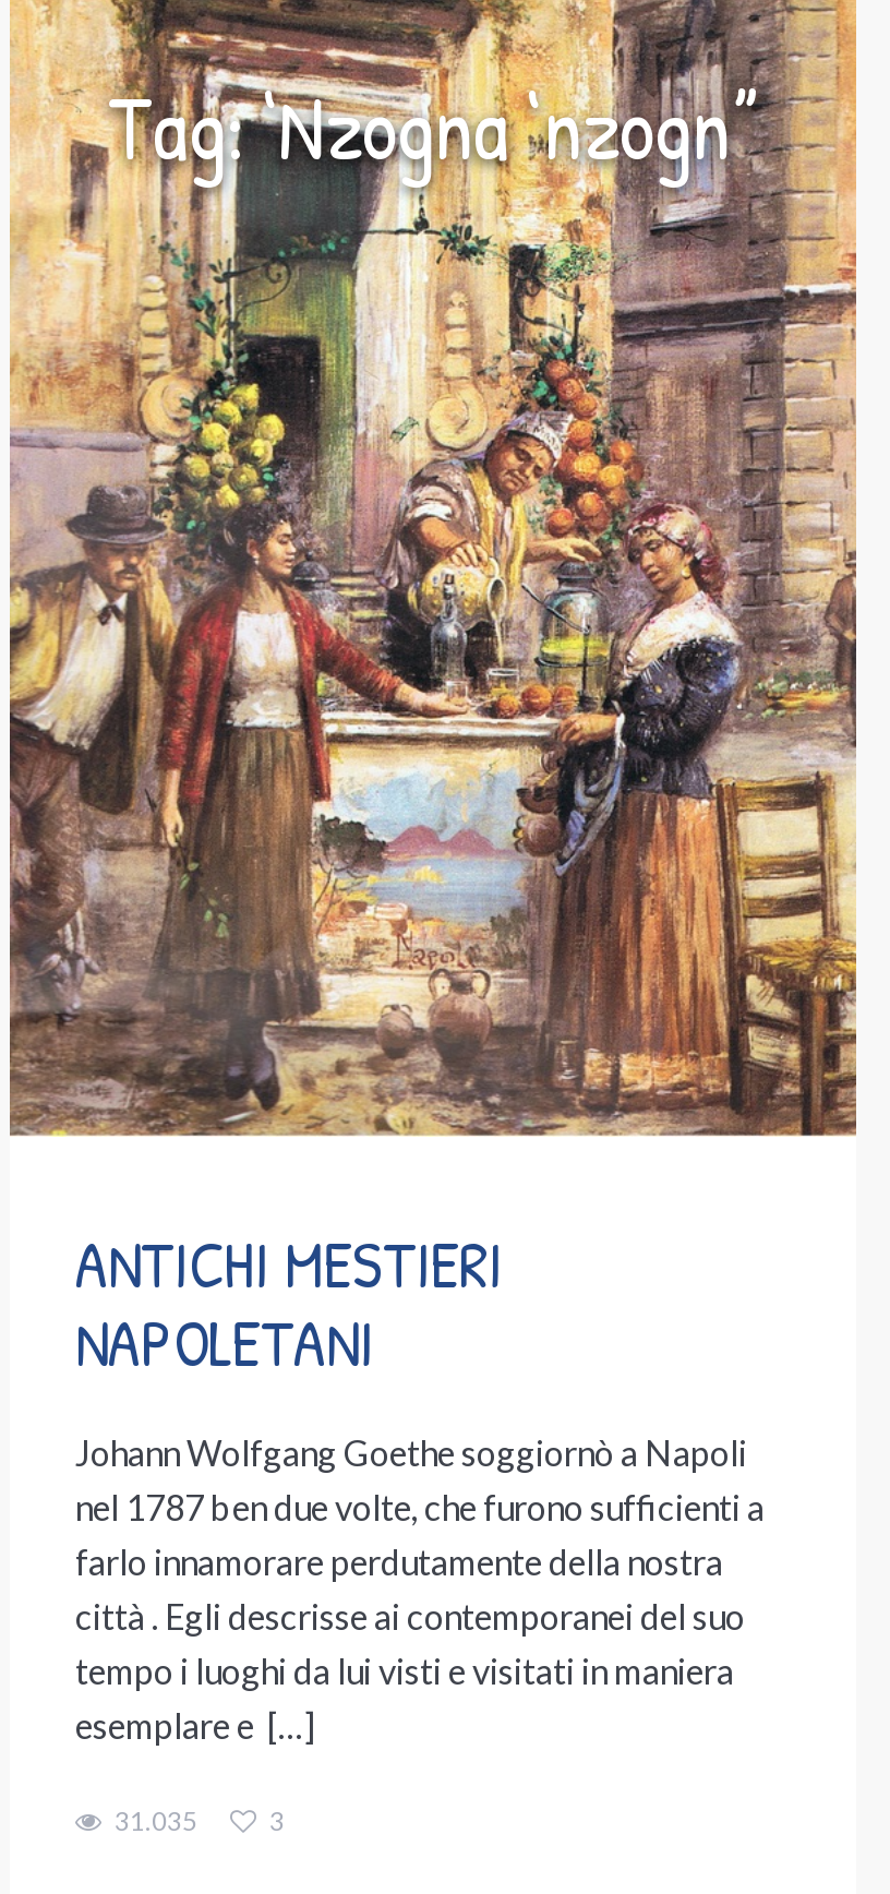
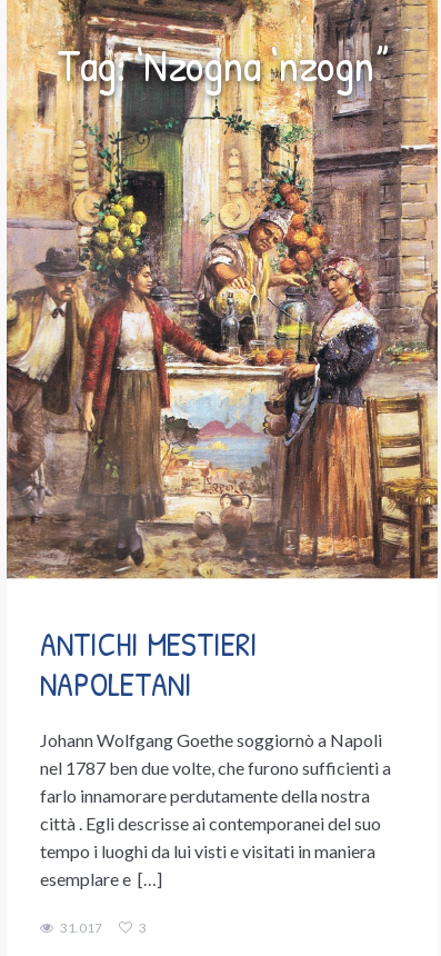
[115,1805,197,1838] 31.035 -> [60,920,102,936] 31.017

